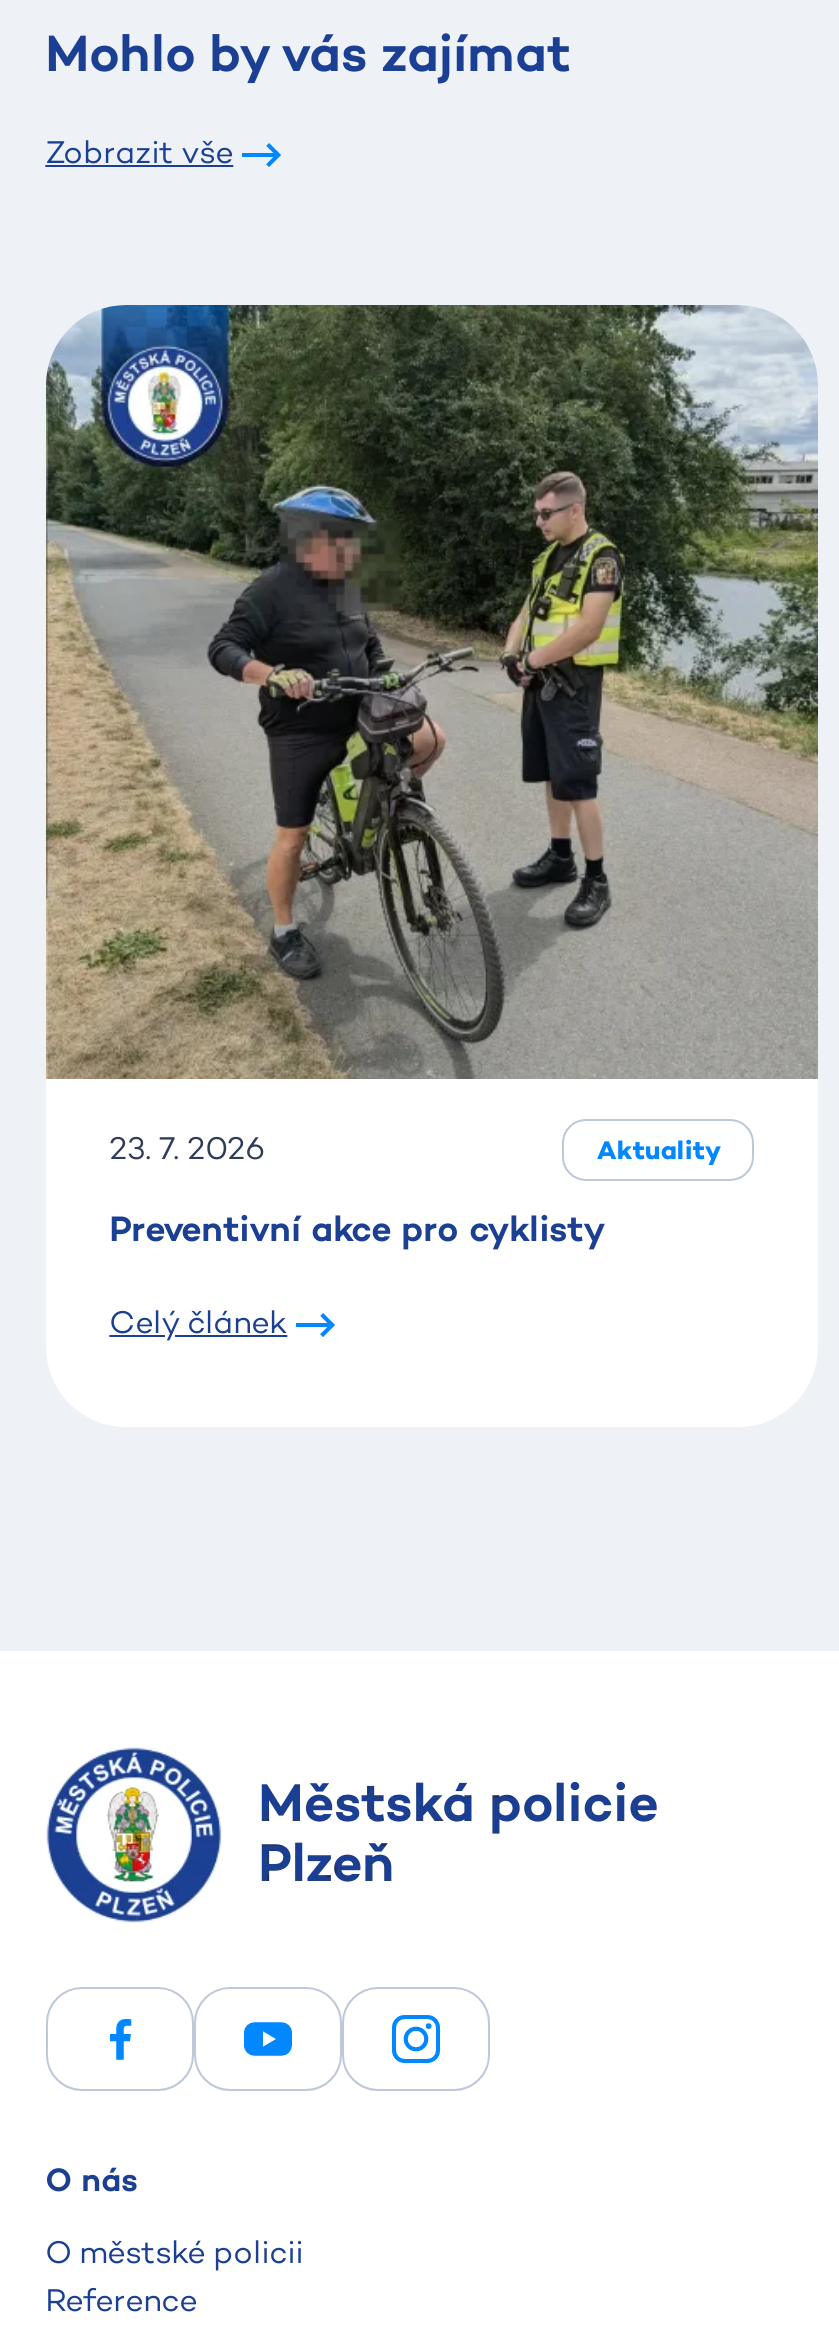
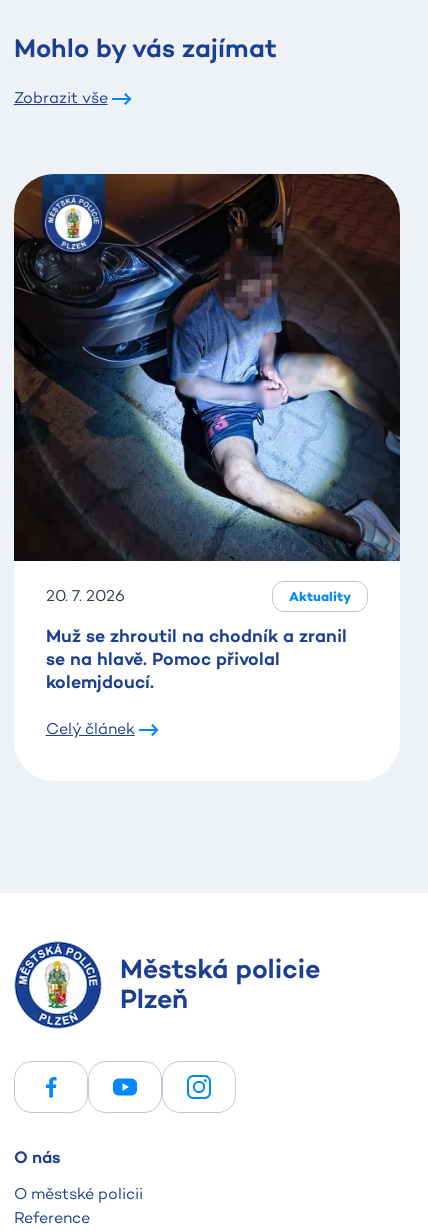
[44,303,820,1168] [image] | 23. 7. 2026 -> [13,173,401,605] [image] | 20. 7. 2026
[109,1205,605,1251] Preventivní akce pro cyklisty -> [46,624,347,693] Muž se zhroutil na chodník a zranil | se na hlavě. Pomoc přivolal | kolemjdoucí.

